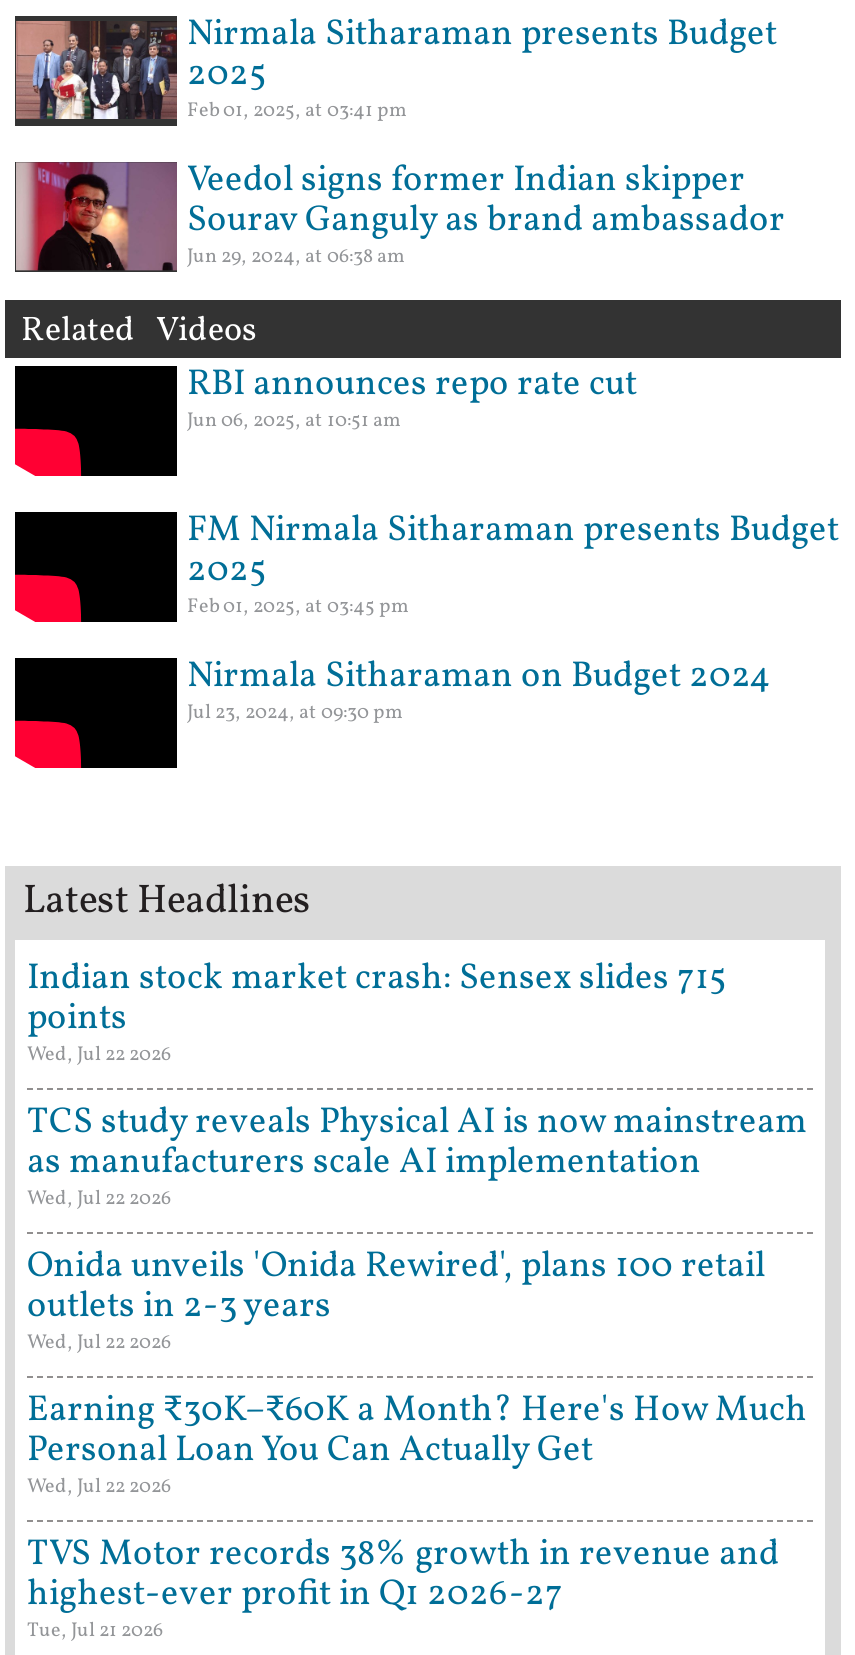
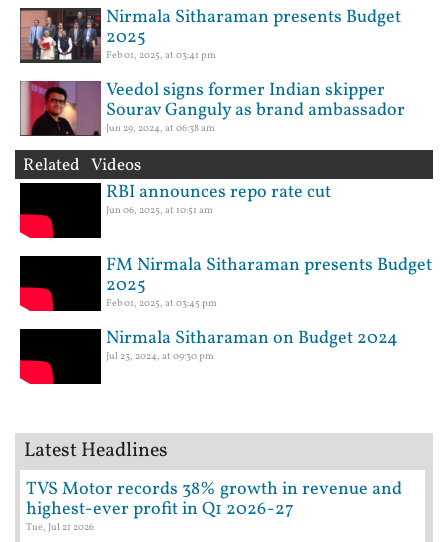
[27,953,807,1499] Indian stock market crash: Sensex slides 715 | points | Wed, Jul 22 2026 | TCS study reveals Physical AI is now mainstream | as manufacturers scale AI implementation | Wed, Jul 22 2026 | Onida unveils 'Onida Rewired', plans 100 retail | outlets in 2-3 years | Wed, Jul 22 2026 | Earning ₹30K–₹60K a Month? Here's How Much | Personal Loan You Can Actually Get | Wed, Jul 22 2026 -> none

